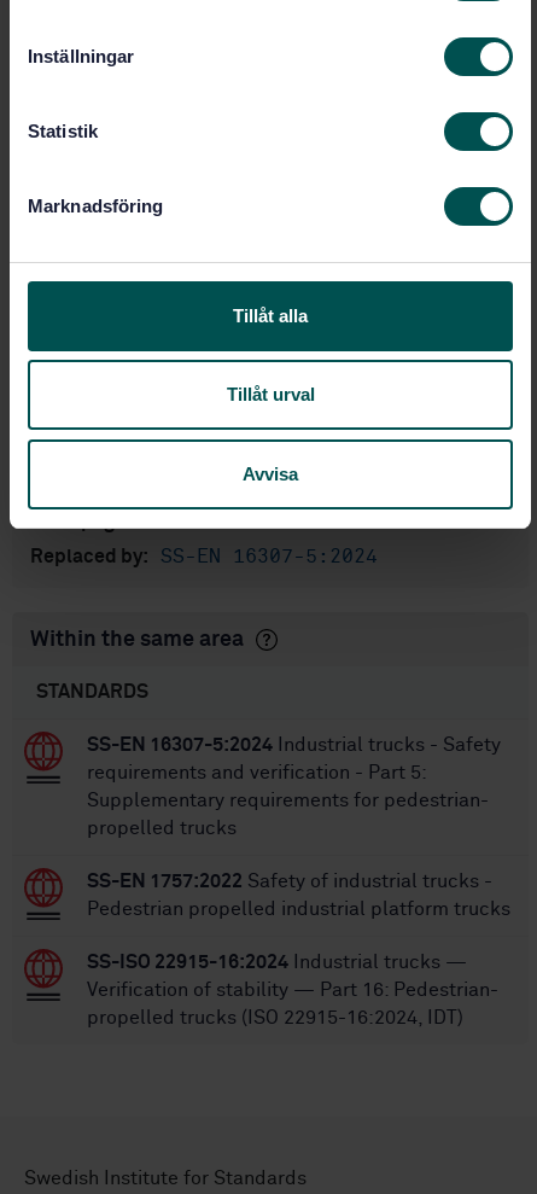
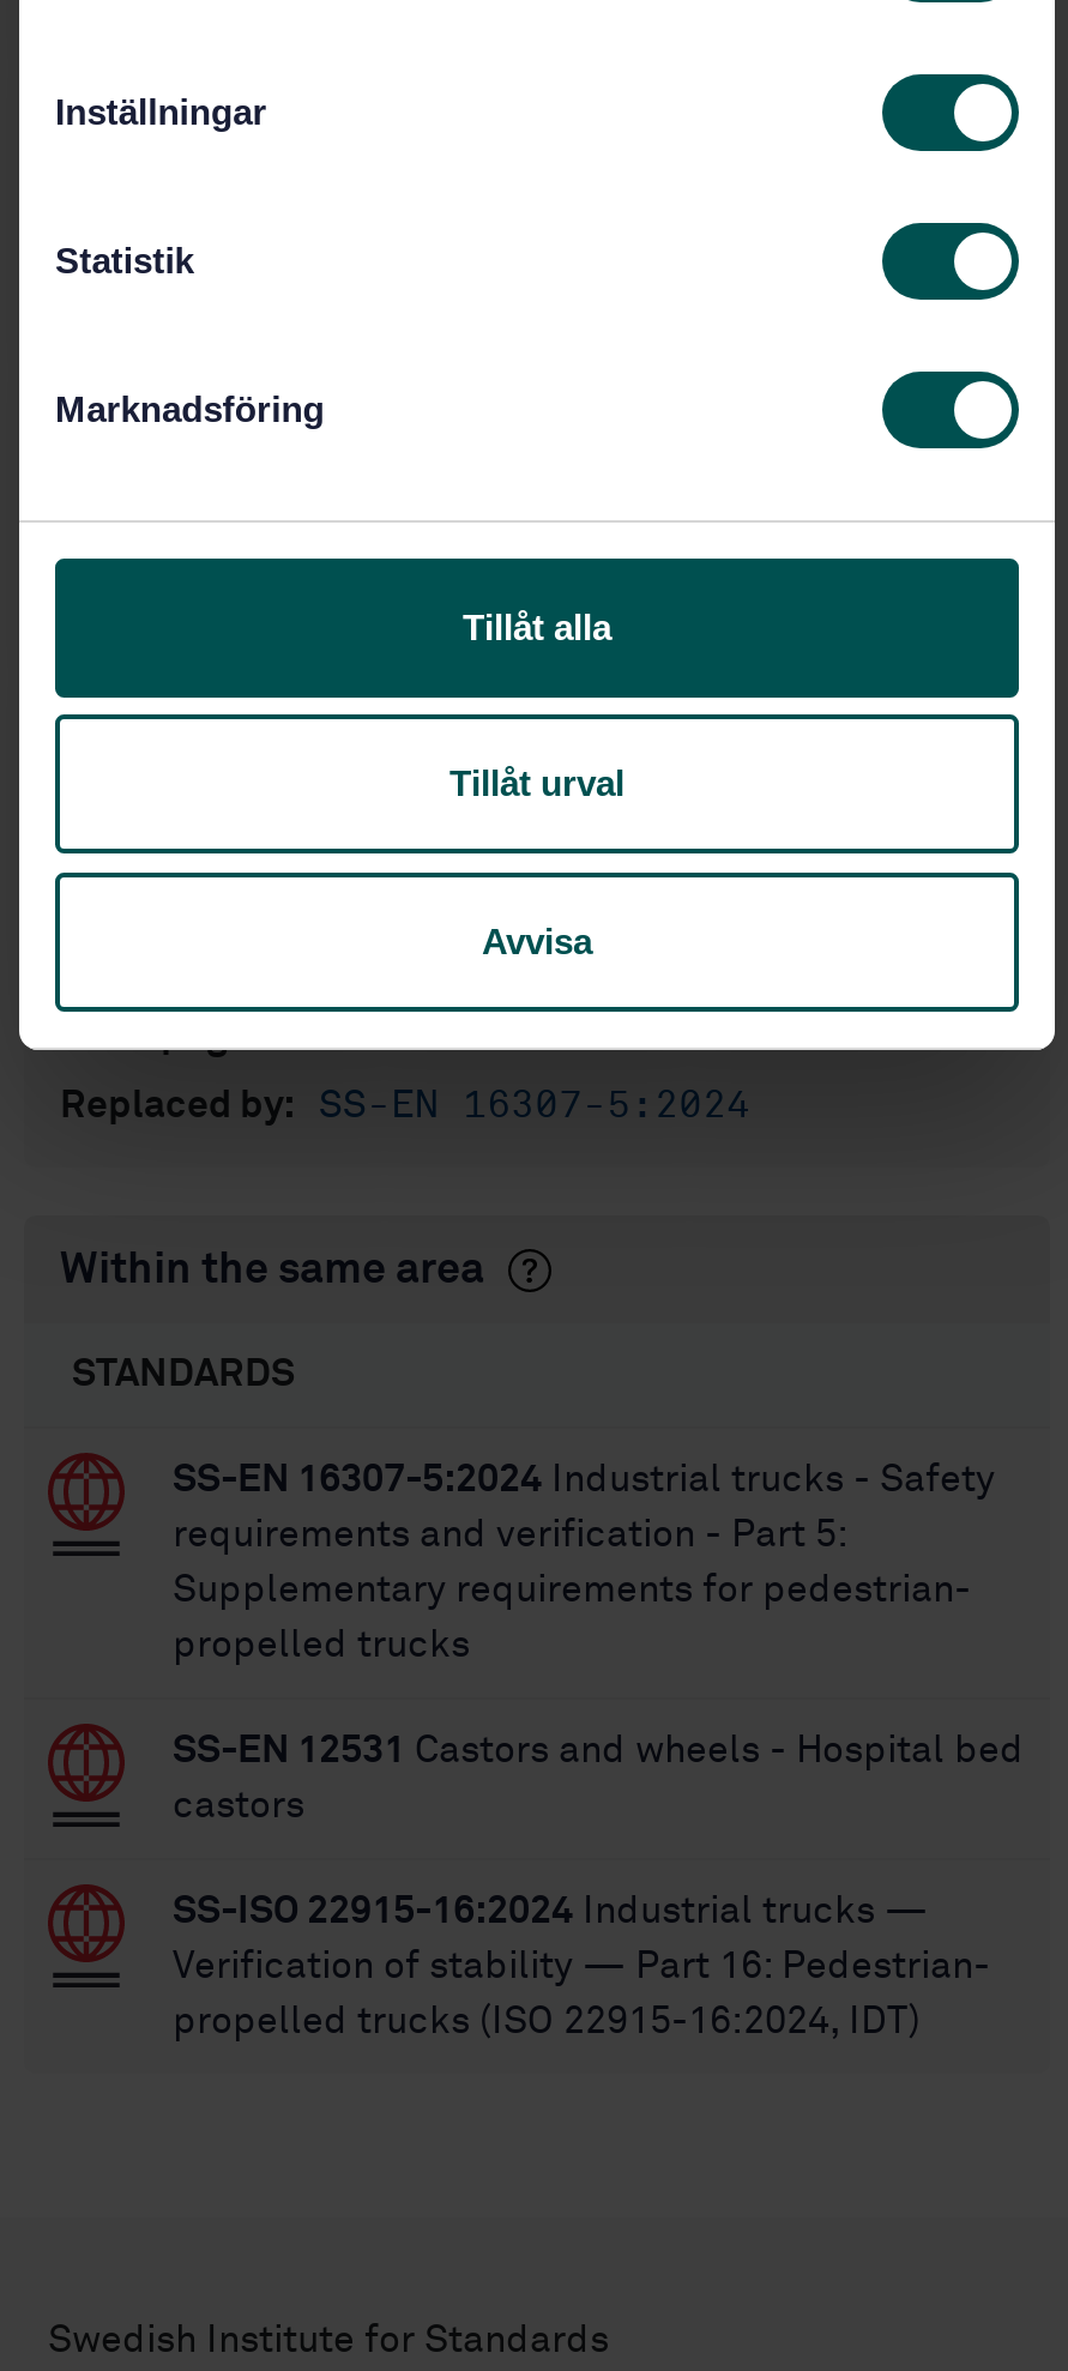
[87,872,510,919] SS-EN 1757:2022 Safety of industrial trucks - | Pedestrian propelled industrial platform trucks -> [173,1731,1024,1825] SS-EN 12531 Castors and wheels - Hospital bed | castors

